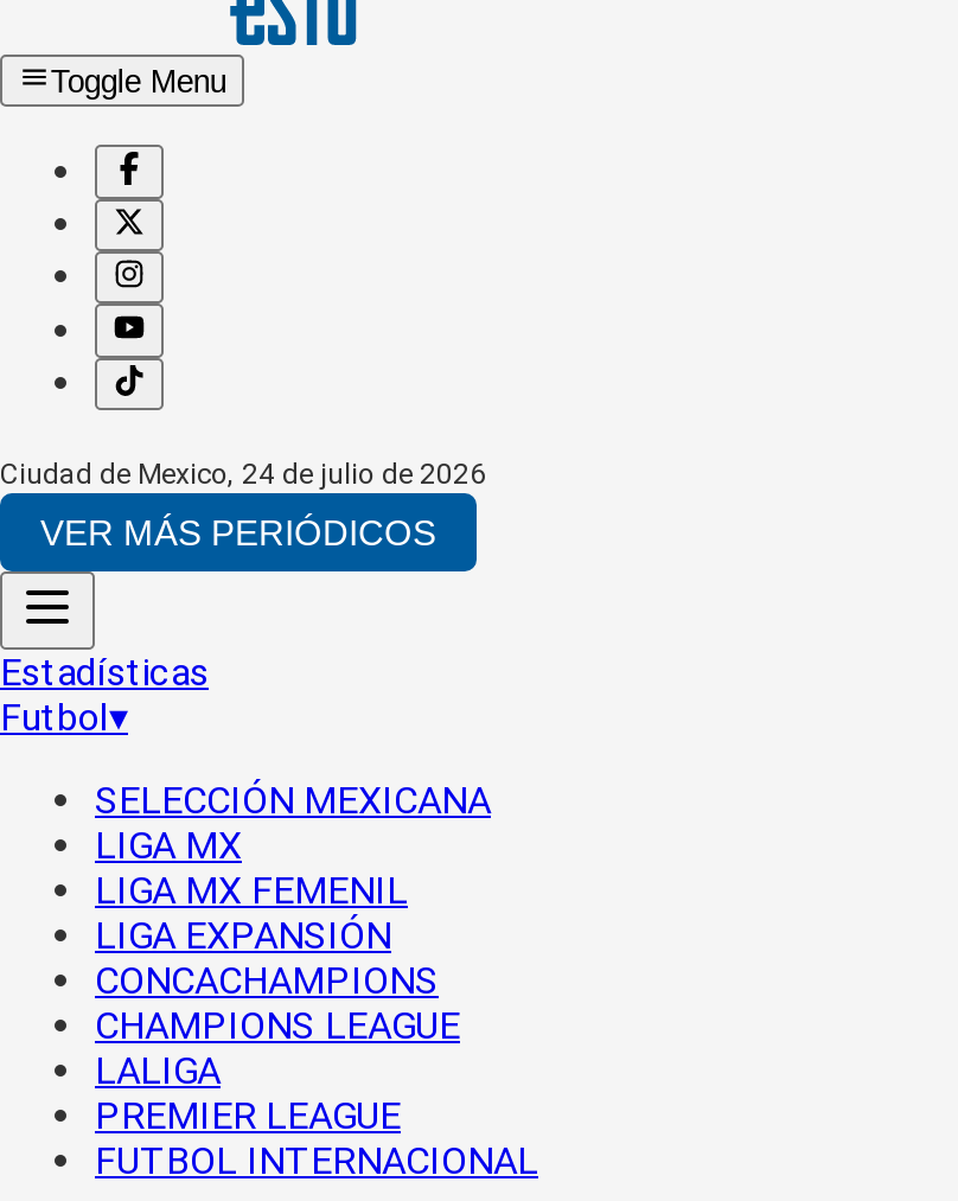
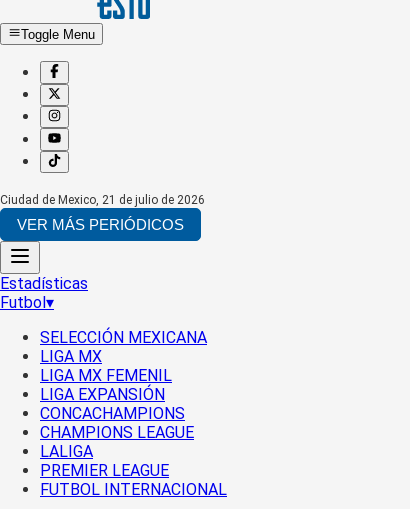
[0,458,486,491] Ciudad de Mexico, 24 de julio de 2026 -> [0,193,205,207] Ciudad de Mexico, 21 de julio de 2026

